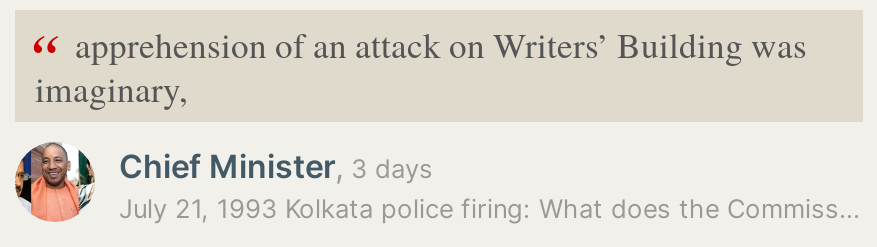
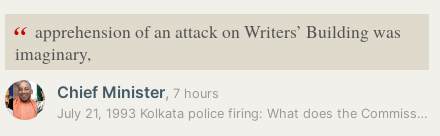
[119,146,433,186] Chief Minister, 3 days -> [57,82,219,102] Chief Minister, 7 hours

